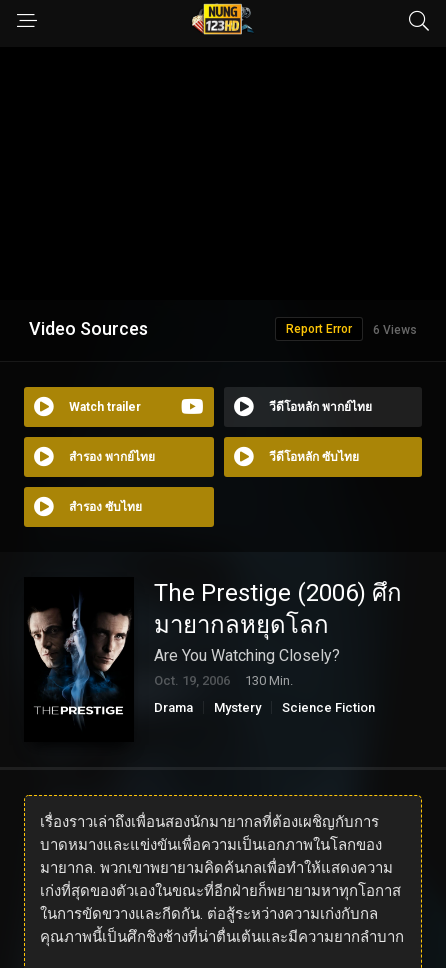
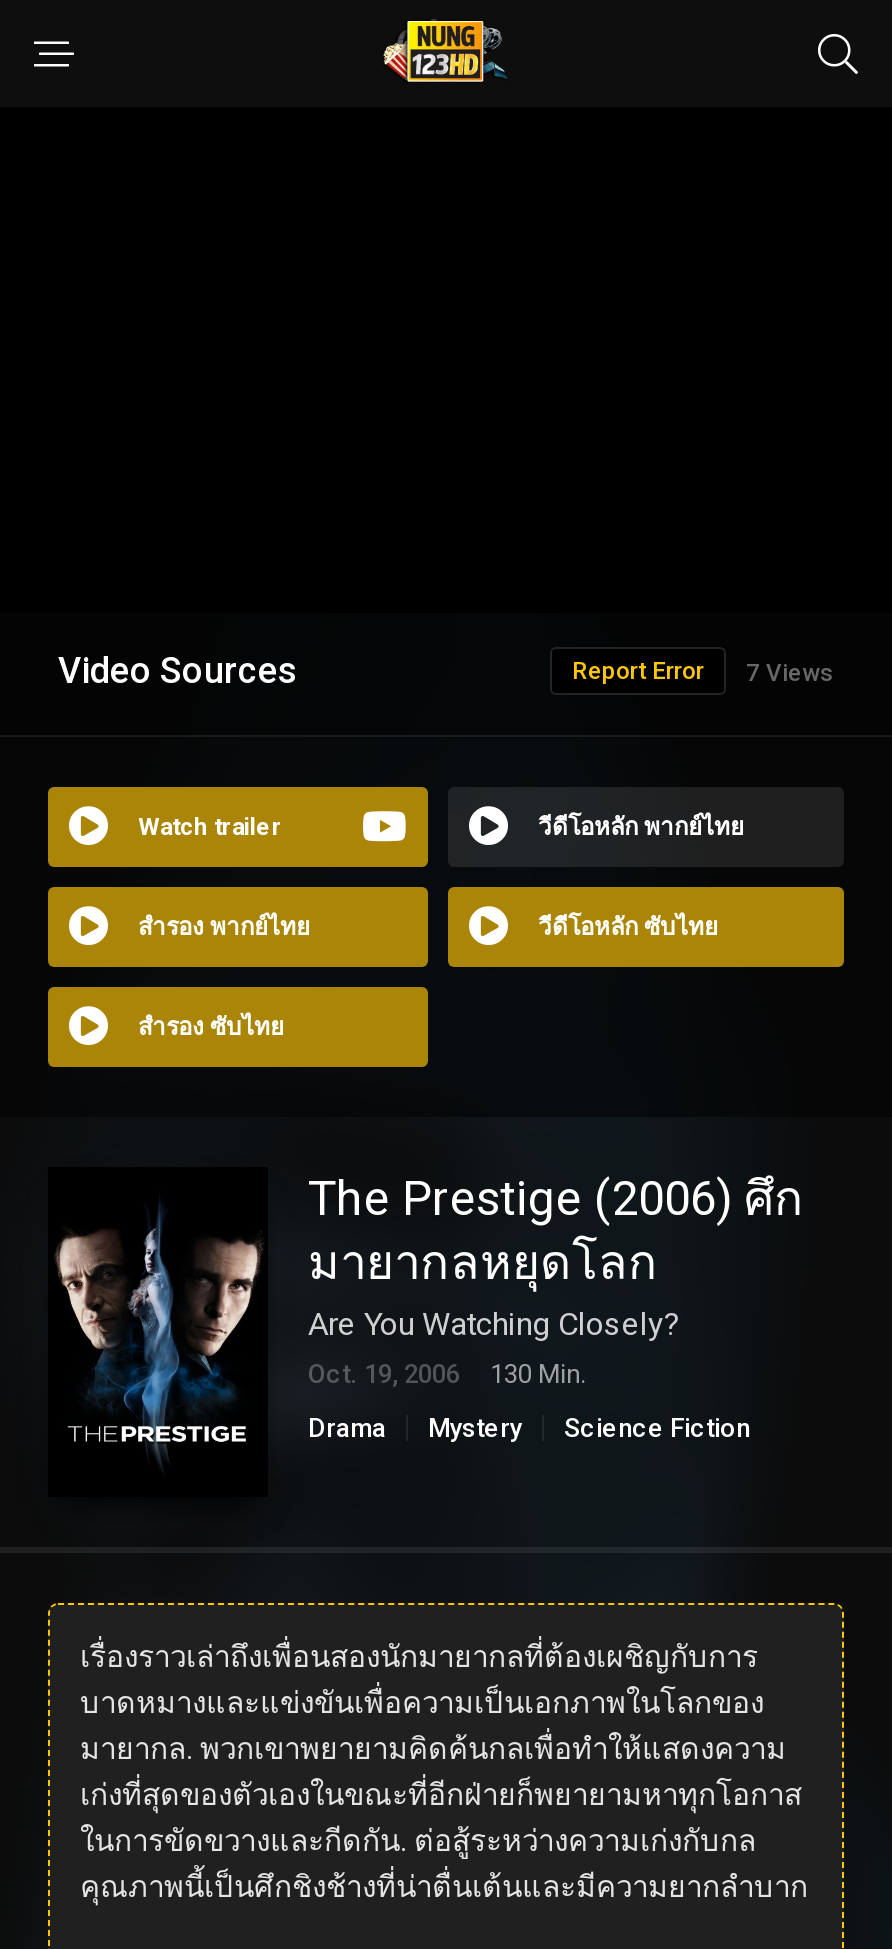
[286,322,417,337] Report Error 6 Views -> [572,657,834,687] Report Error 7 Views

